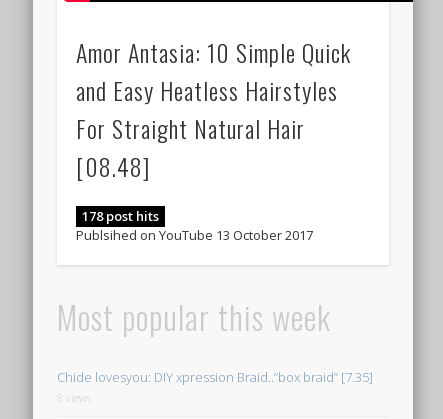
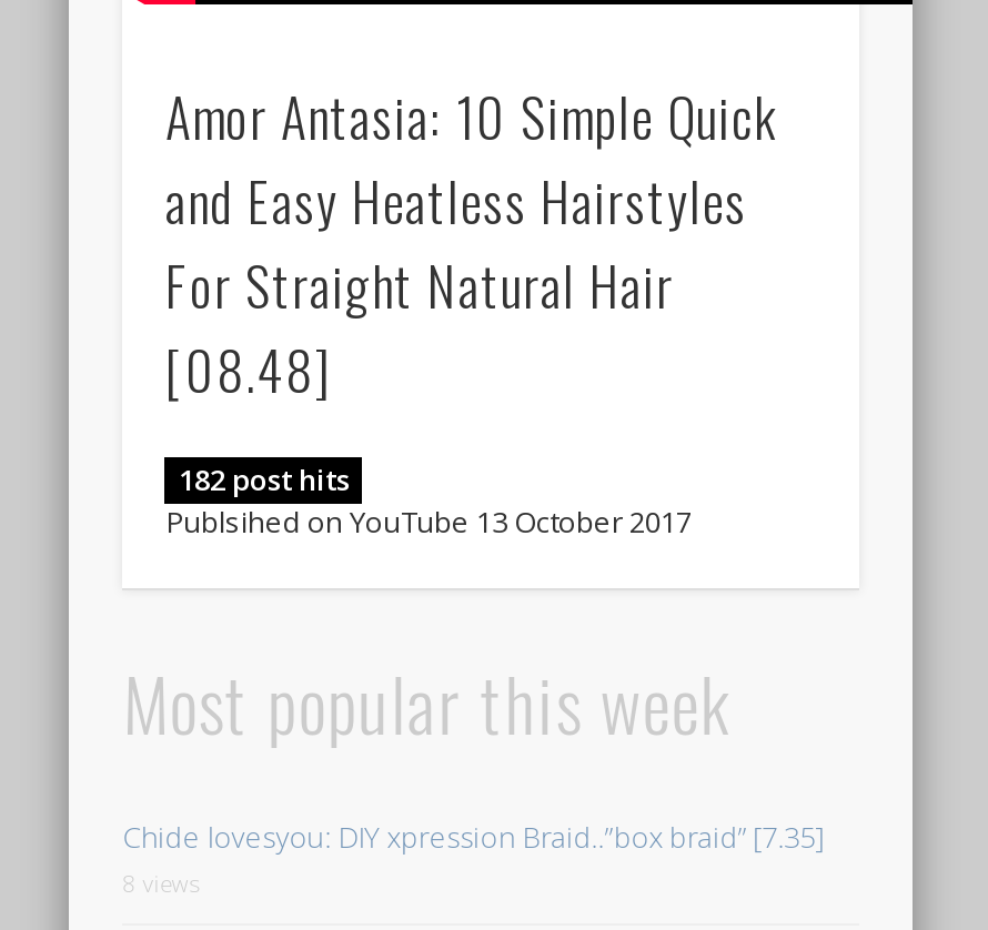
[76,207,165,225] 178 post hits -> [165,460,363,500] 182 post hits

